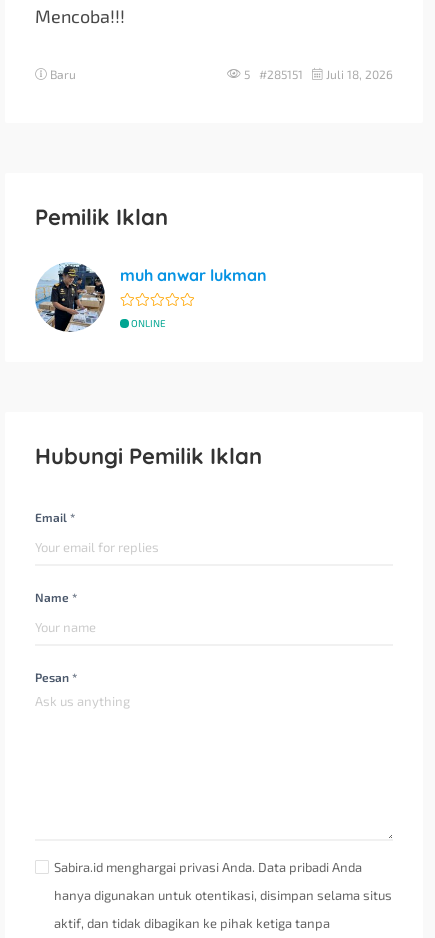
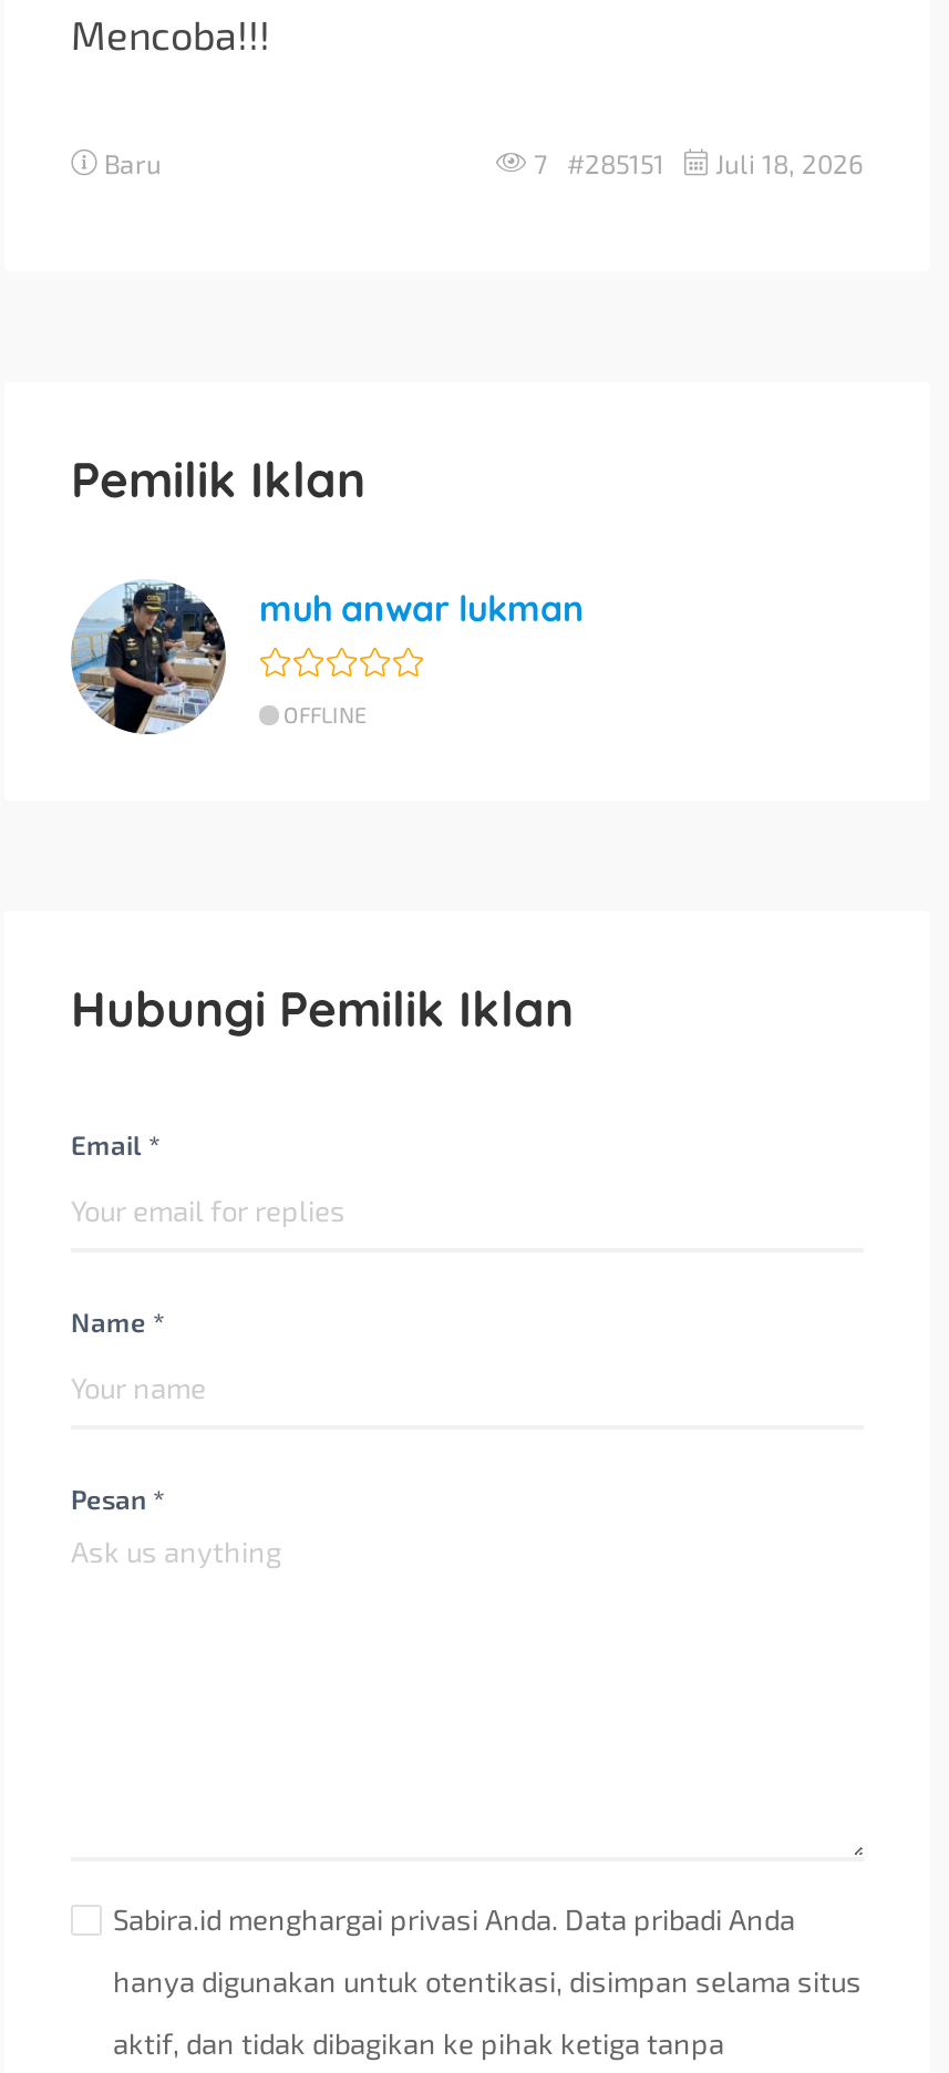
[241,67,393,81] 5 #285151 Juli 18, 2026 -> [527,147,864,178] 7 #285151 Juli 18, 2026
[131,317,166,329] ONLINE -> [283,702,368,728] OFFLINE

